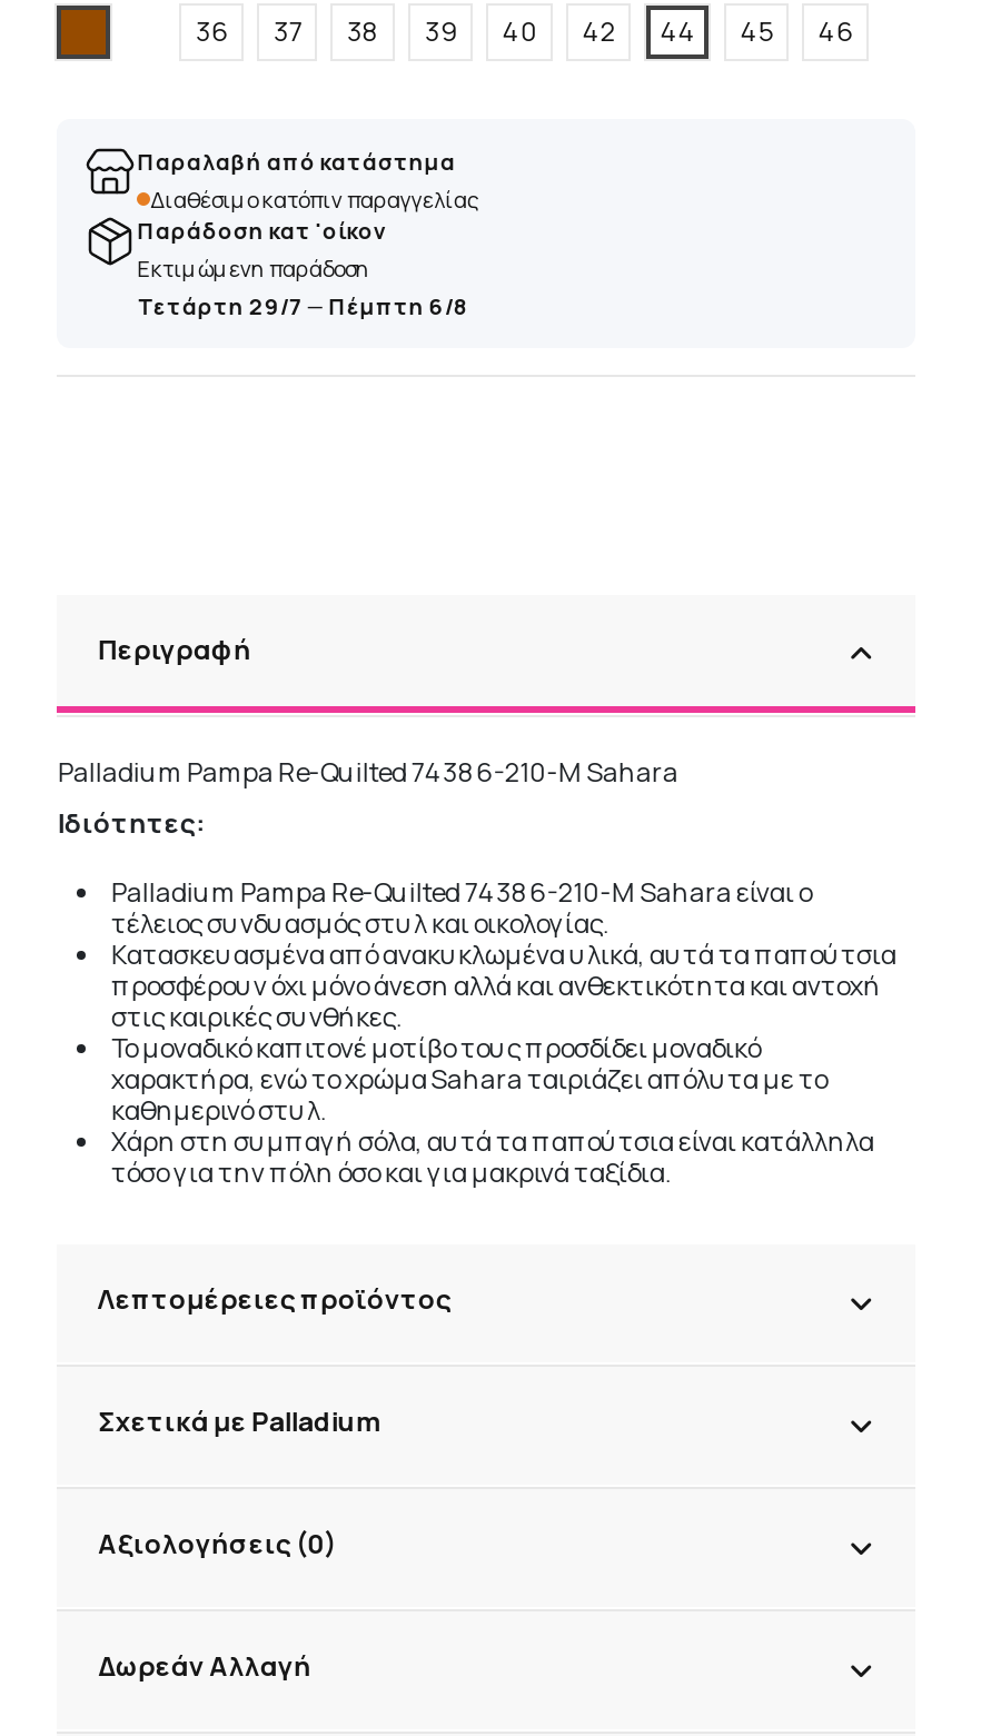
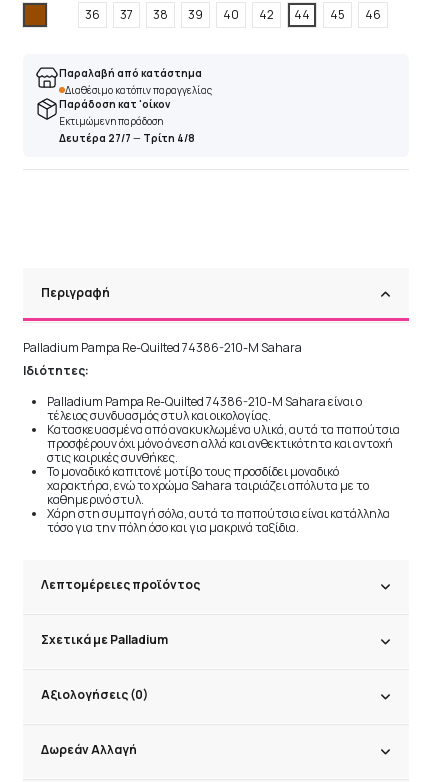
[138,290,469,321] Τετάρτη 29/7 — Πέμπτη 6/8 -> [59,131,195,145] Δευτέρα 27/7 — Τρίτη 4/8

